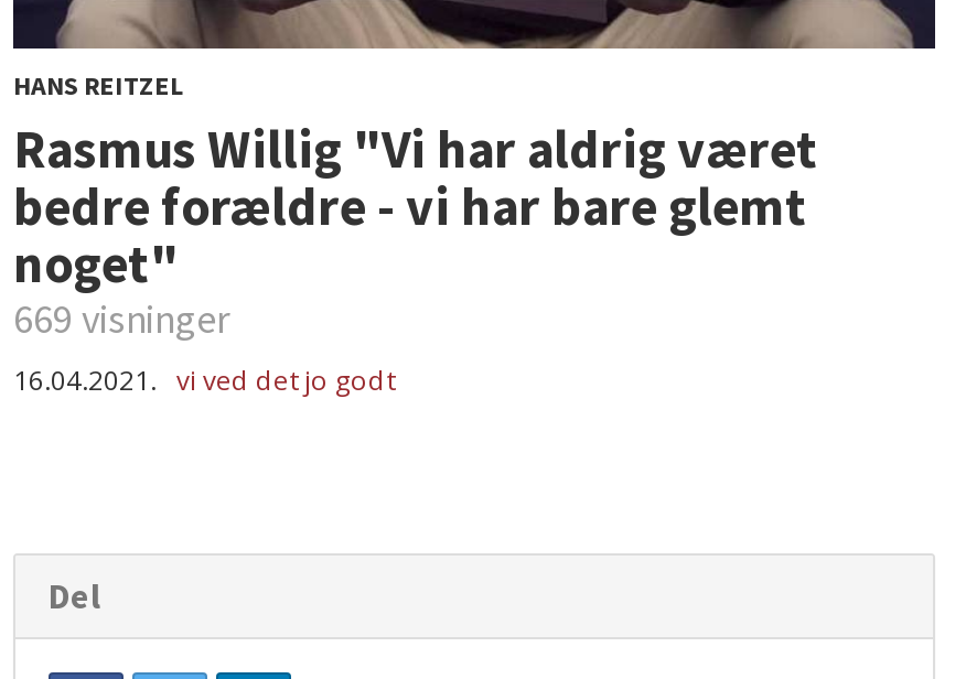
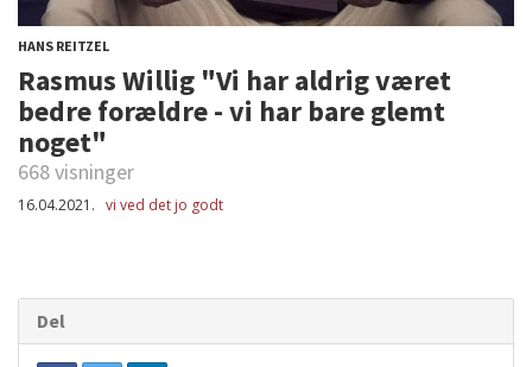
[13,293,229,344] 669 visninger -> [18,158,134,185] 668 visninger

